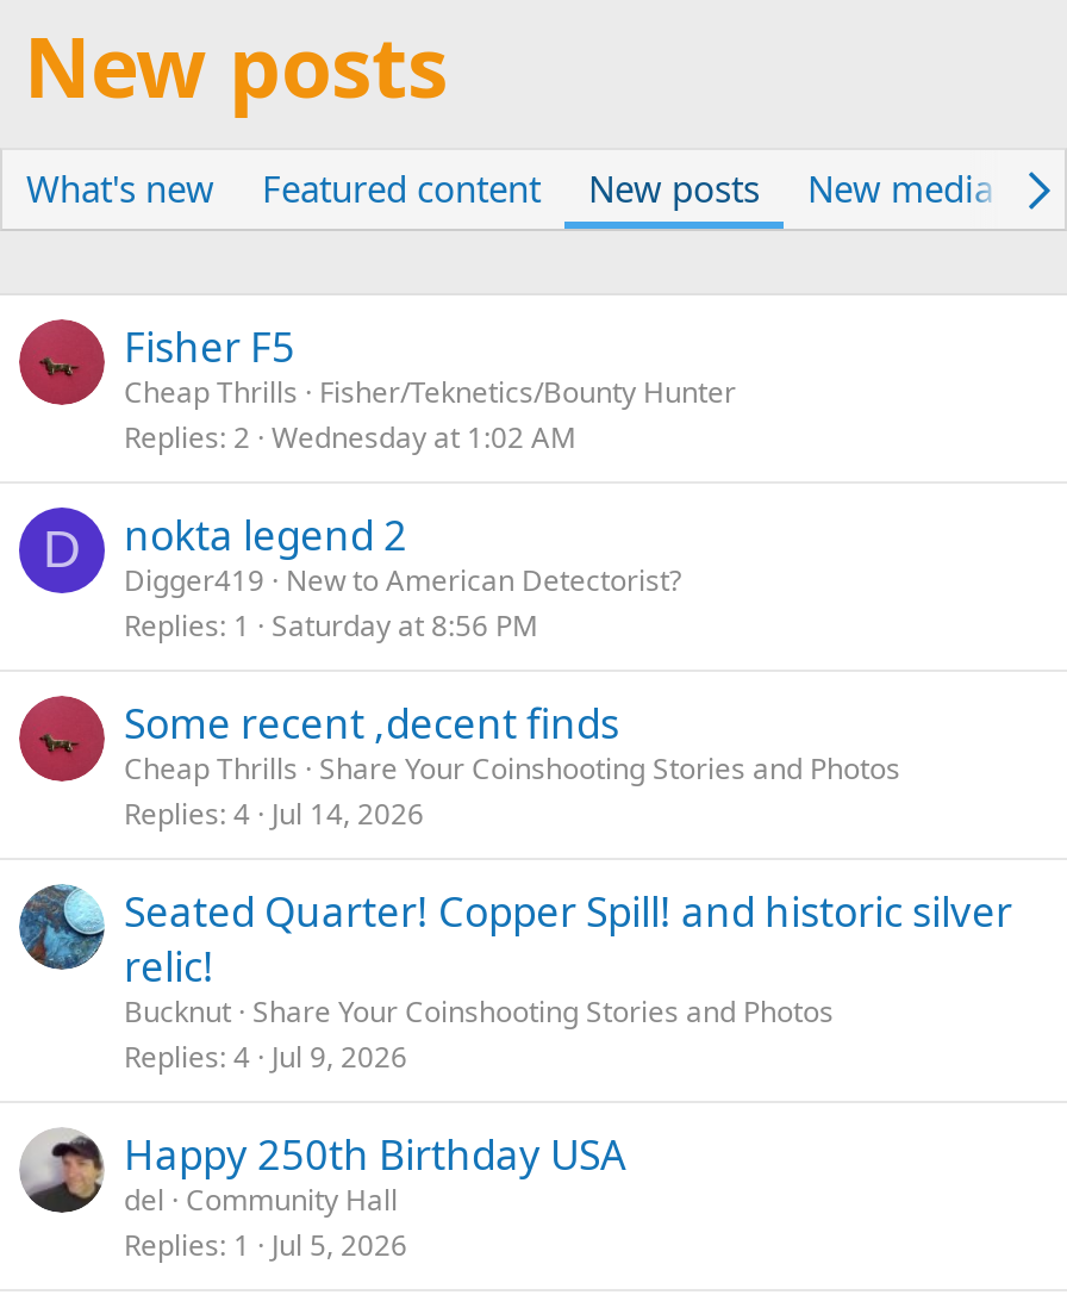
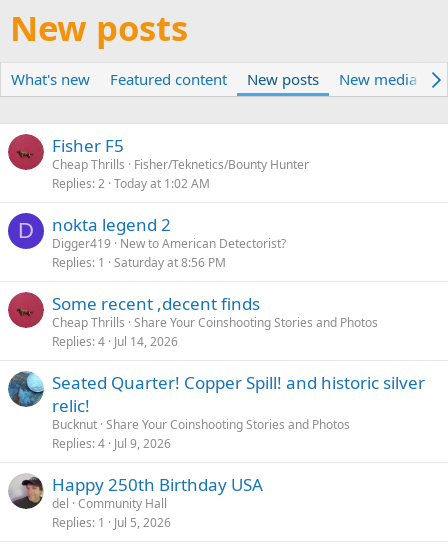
[124,417,576,457] Replies 2 Wednesday at 1:02 AM -> [52,175,210,192] Replies 2 Today at 1:02 AM

